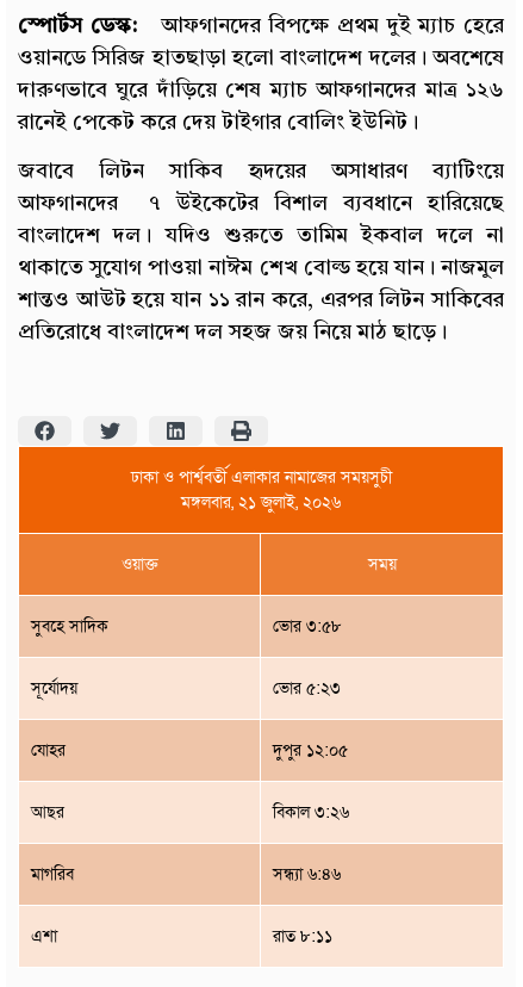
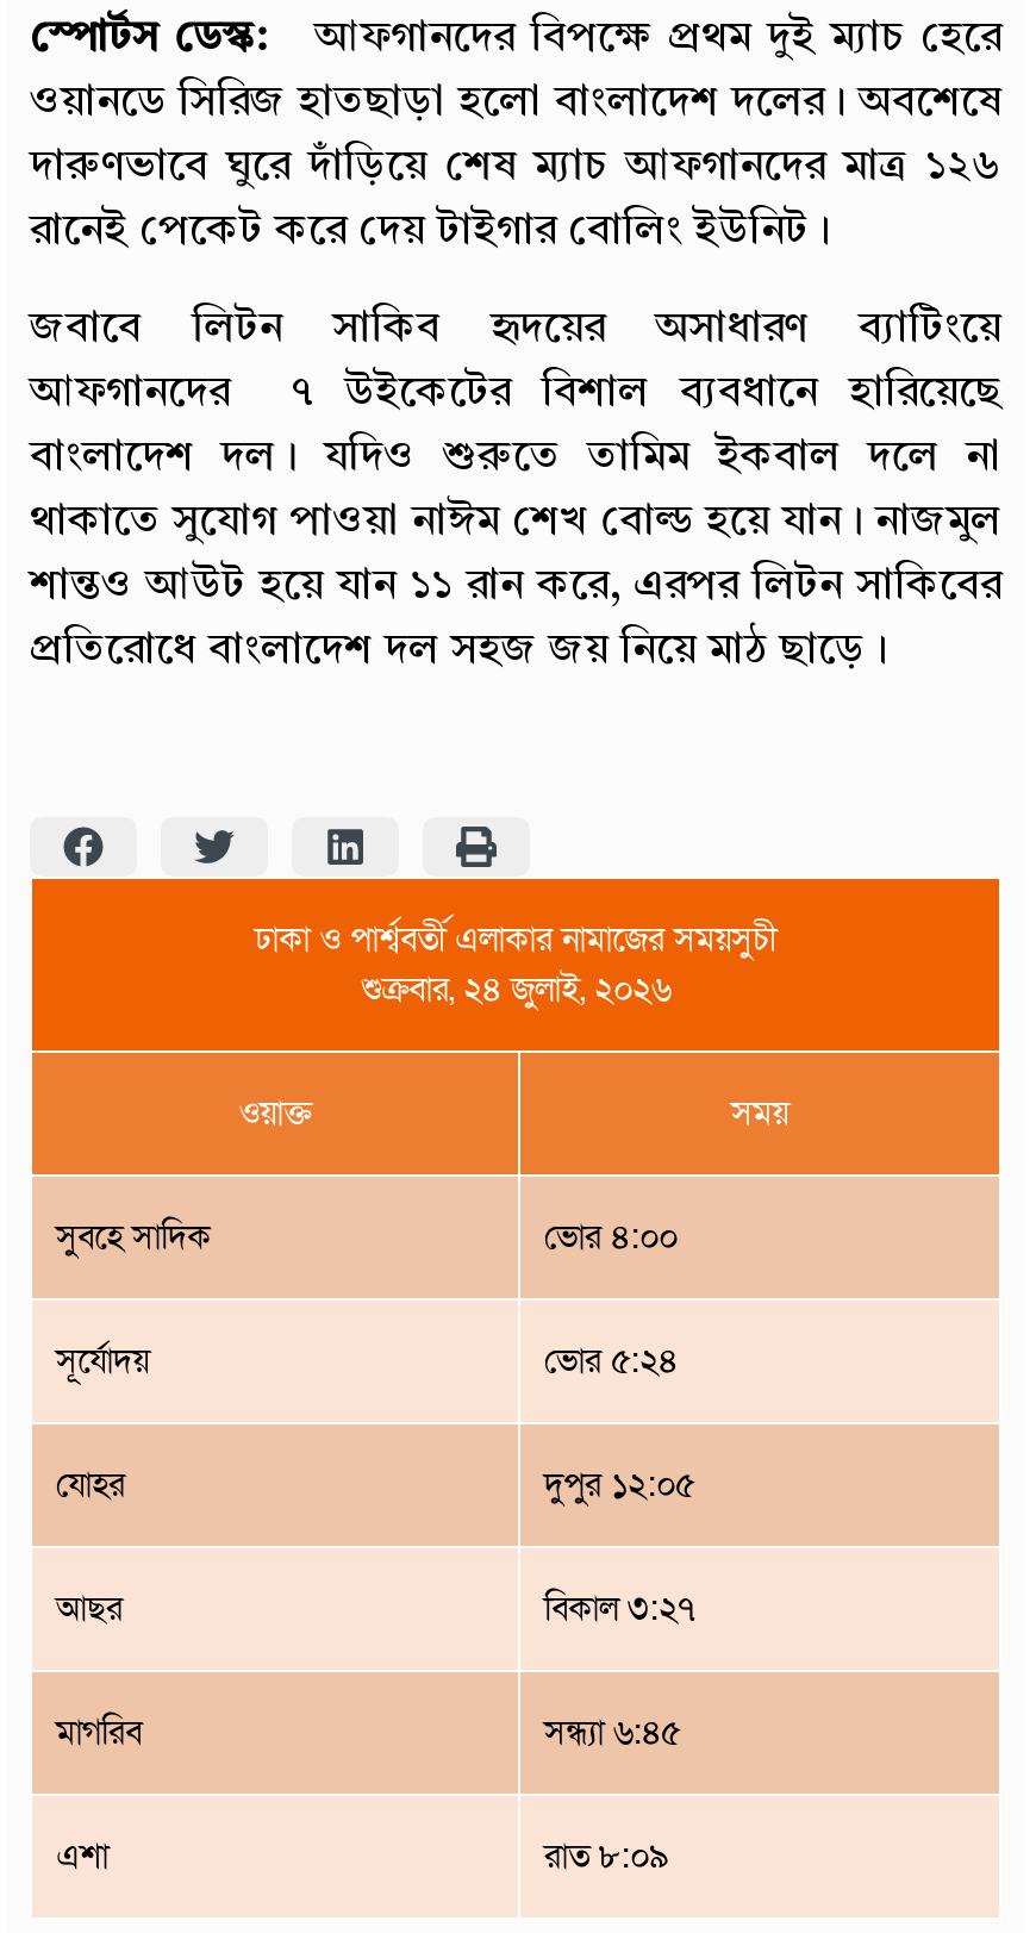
[181,491,341,514] মঙ্গলবার, ২১ জুলাই, ২০২৬ -> [361,967,670,1012] শুক্রবার, ২৪ জুলাই, ২০২৬
[273,615,342,638] ভোর ৩:৫৮ -> [544,1215,678,1260] ভোর ৪:০০
[273,677,341,700] ভোর ৫:২৩ -> [544,1338,678,1384] ভোর ৫:২৪
[273,801,349,824] বিকাল ৩:২৬ -> [544,1586,694,1631] বিকাল ৩:২৭
[273,863,341,886] সন্ধ্যা ৬:৪৬ -> [544,1710,680,1755] সন্ধ্যা ৬:৪৫
[273,925,332,948] রাত ৮:১১ -> [544,1834,668,1879] রাত ৮:০৯

